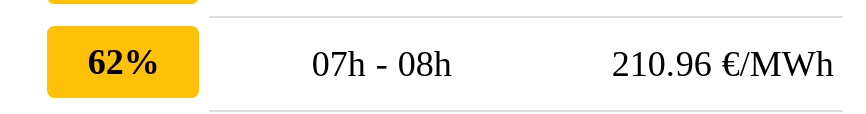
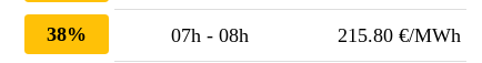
[88,41,160,81] 62% -> [47,23,87,45] 38%
[612,43,834,83] 210.96 €/MWh -> [338,24,461,46] 215.80 €/MWh

